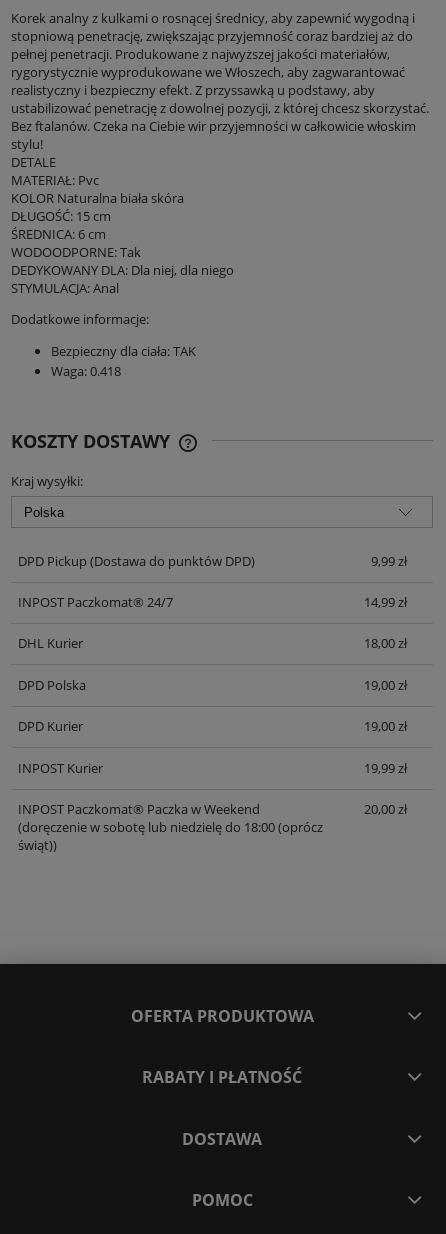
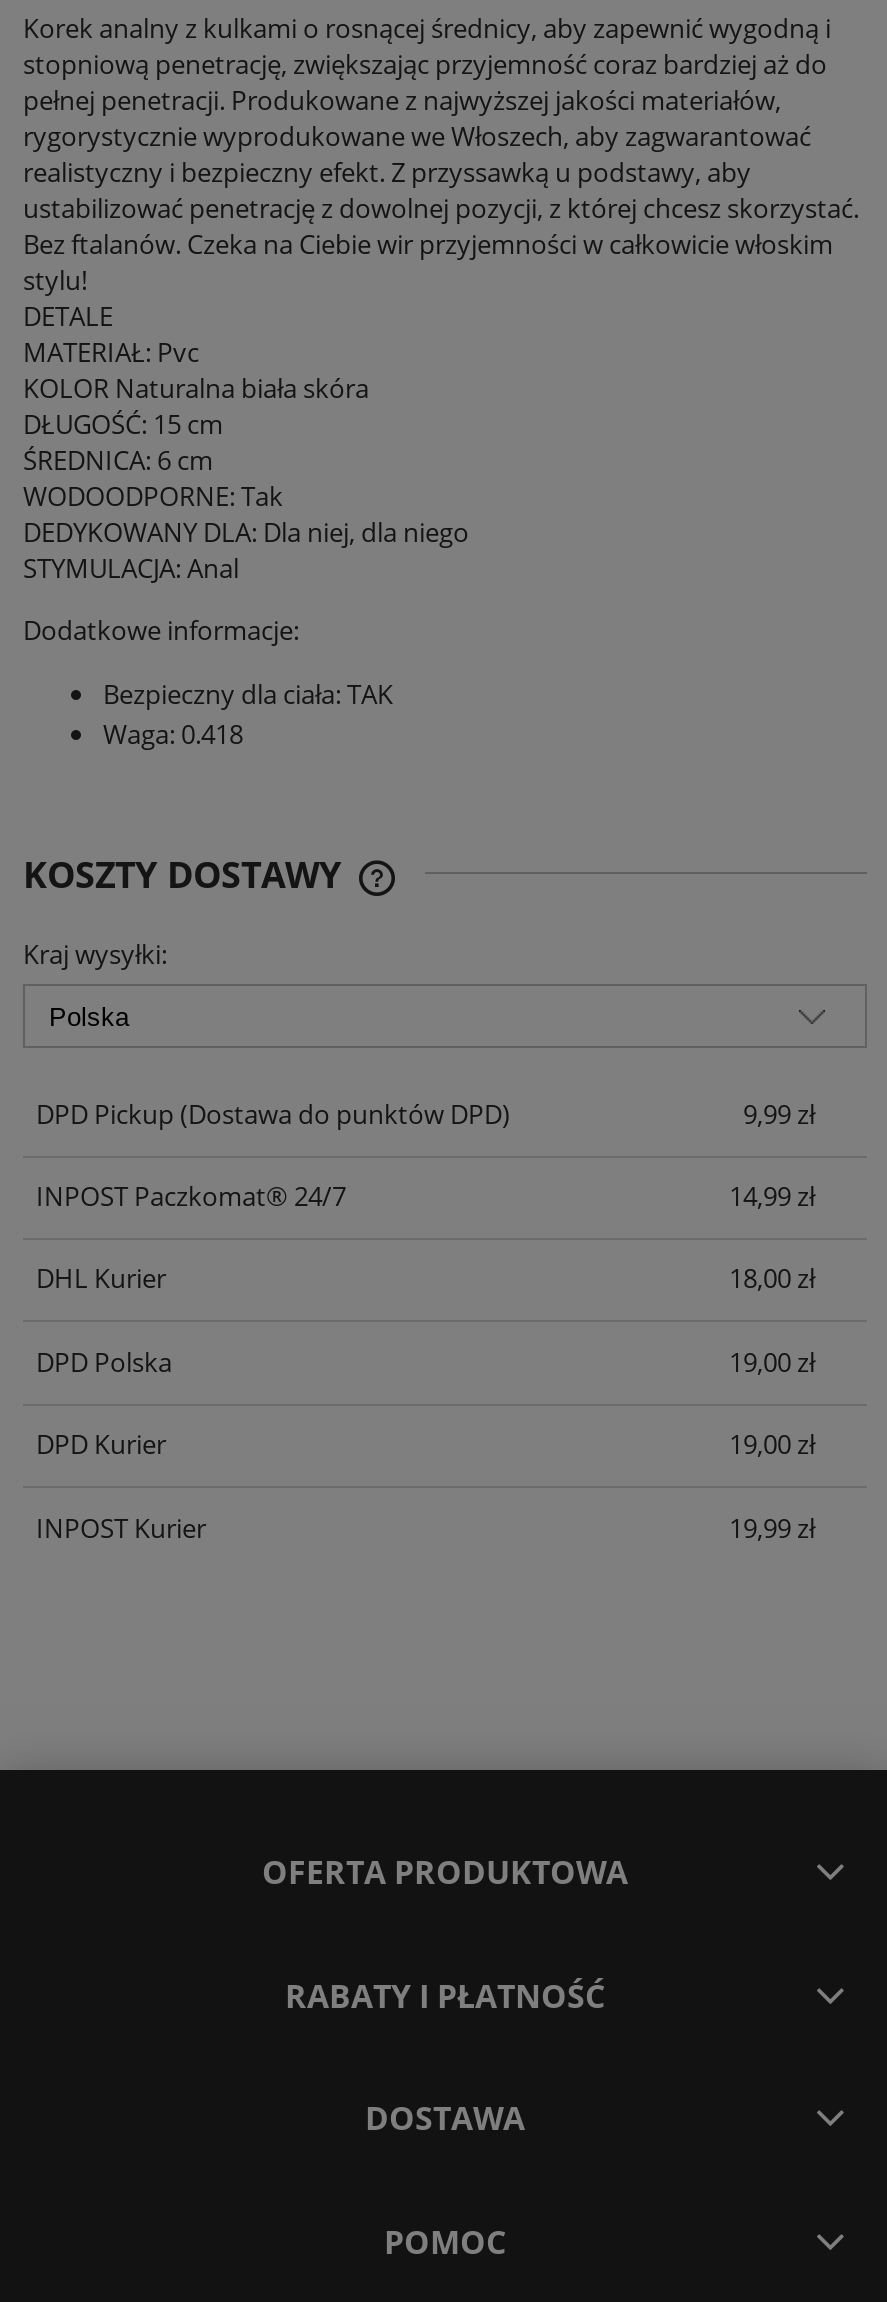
[17,800,322,854] INPOST Paczkomat® Paczka w Weekend | (doręczenie w sobotę lub niedzielę do 18:00 (oprócz | świąt)) -> none
[364,800,407,818] 20,00 zł -> none

